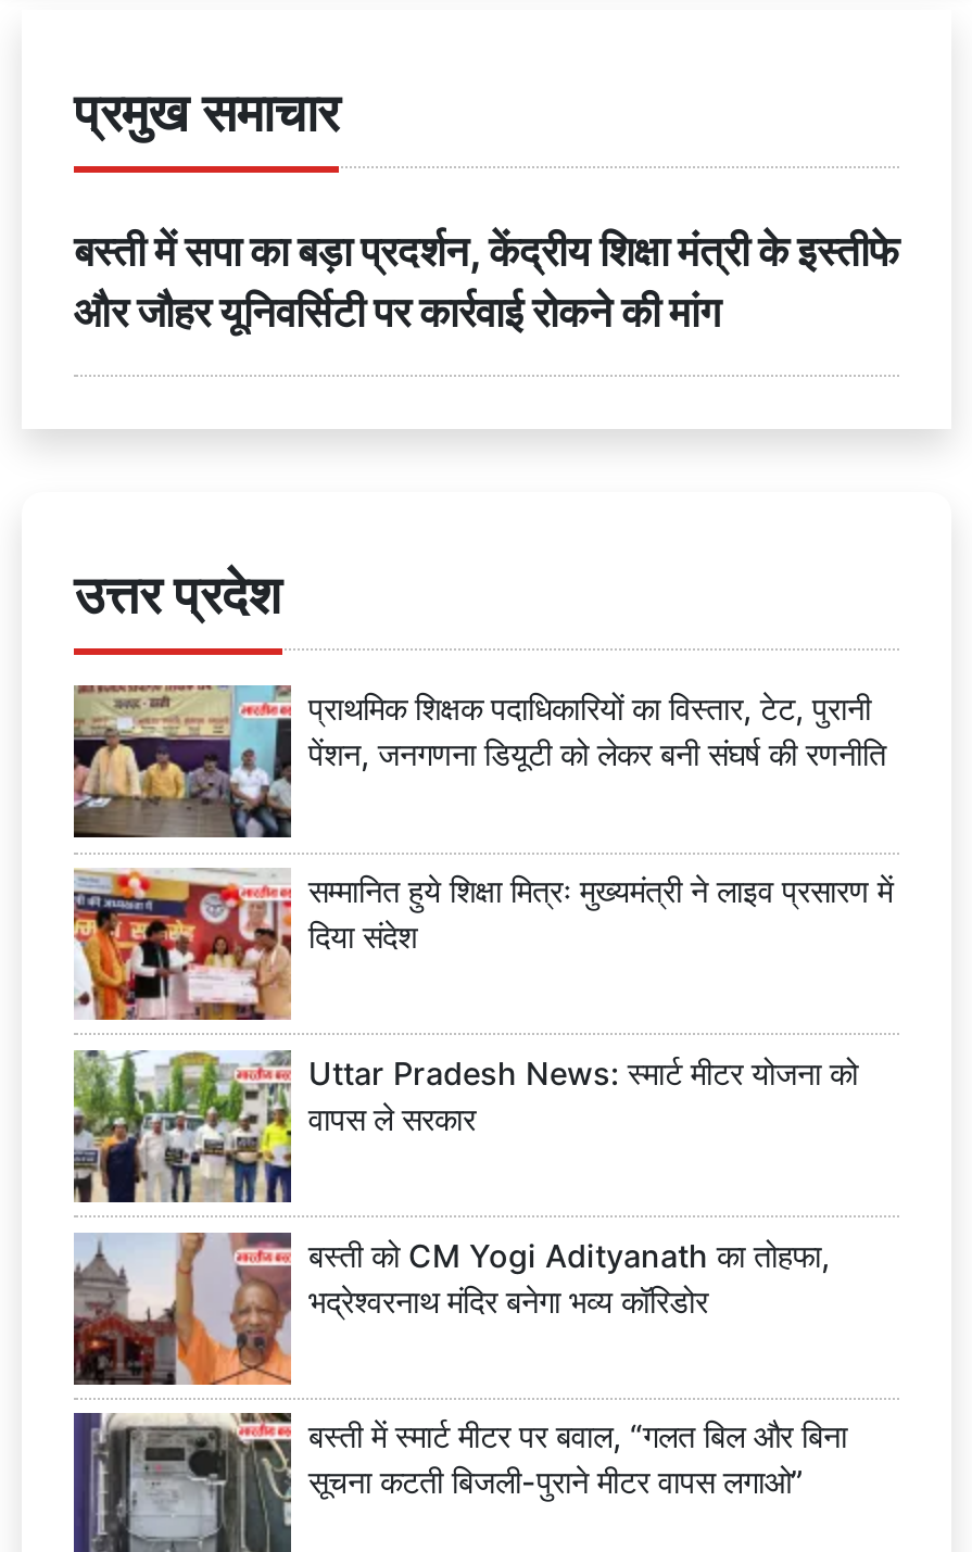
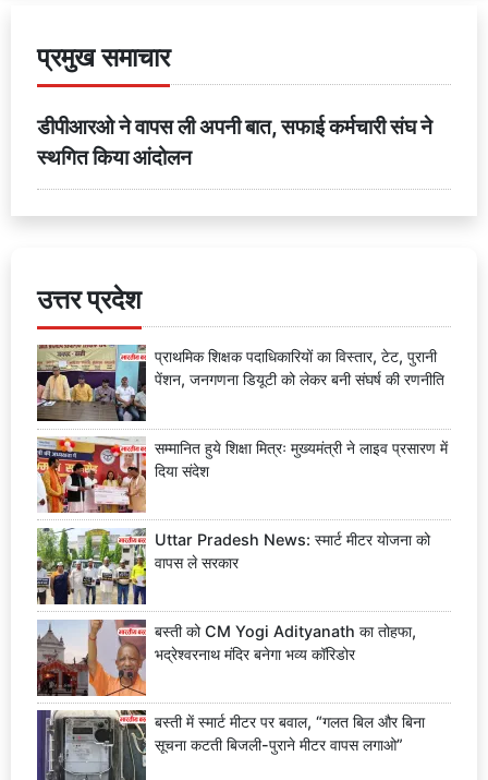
[74,226,899,339] बस्ती में सपा का बड़ा प्रदर्शन, केंद्रीय शिक्षा मंत्री के इस्तीफे | और जौहर यूनिवर्सिटी पर कार्रवाई रोकने की मांग -> [37,114,432,171] डीपीआरओ ने वापस ली अपनी बात, सफाई कर्मचारी संघ ने | स्थगित किया आंदोलन

